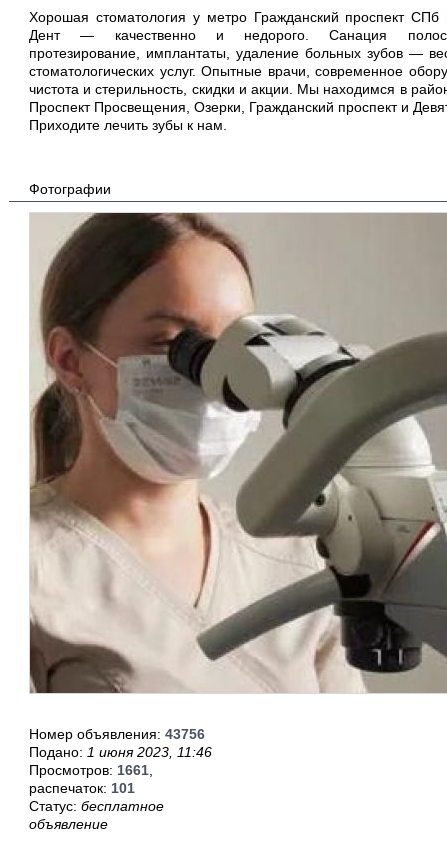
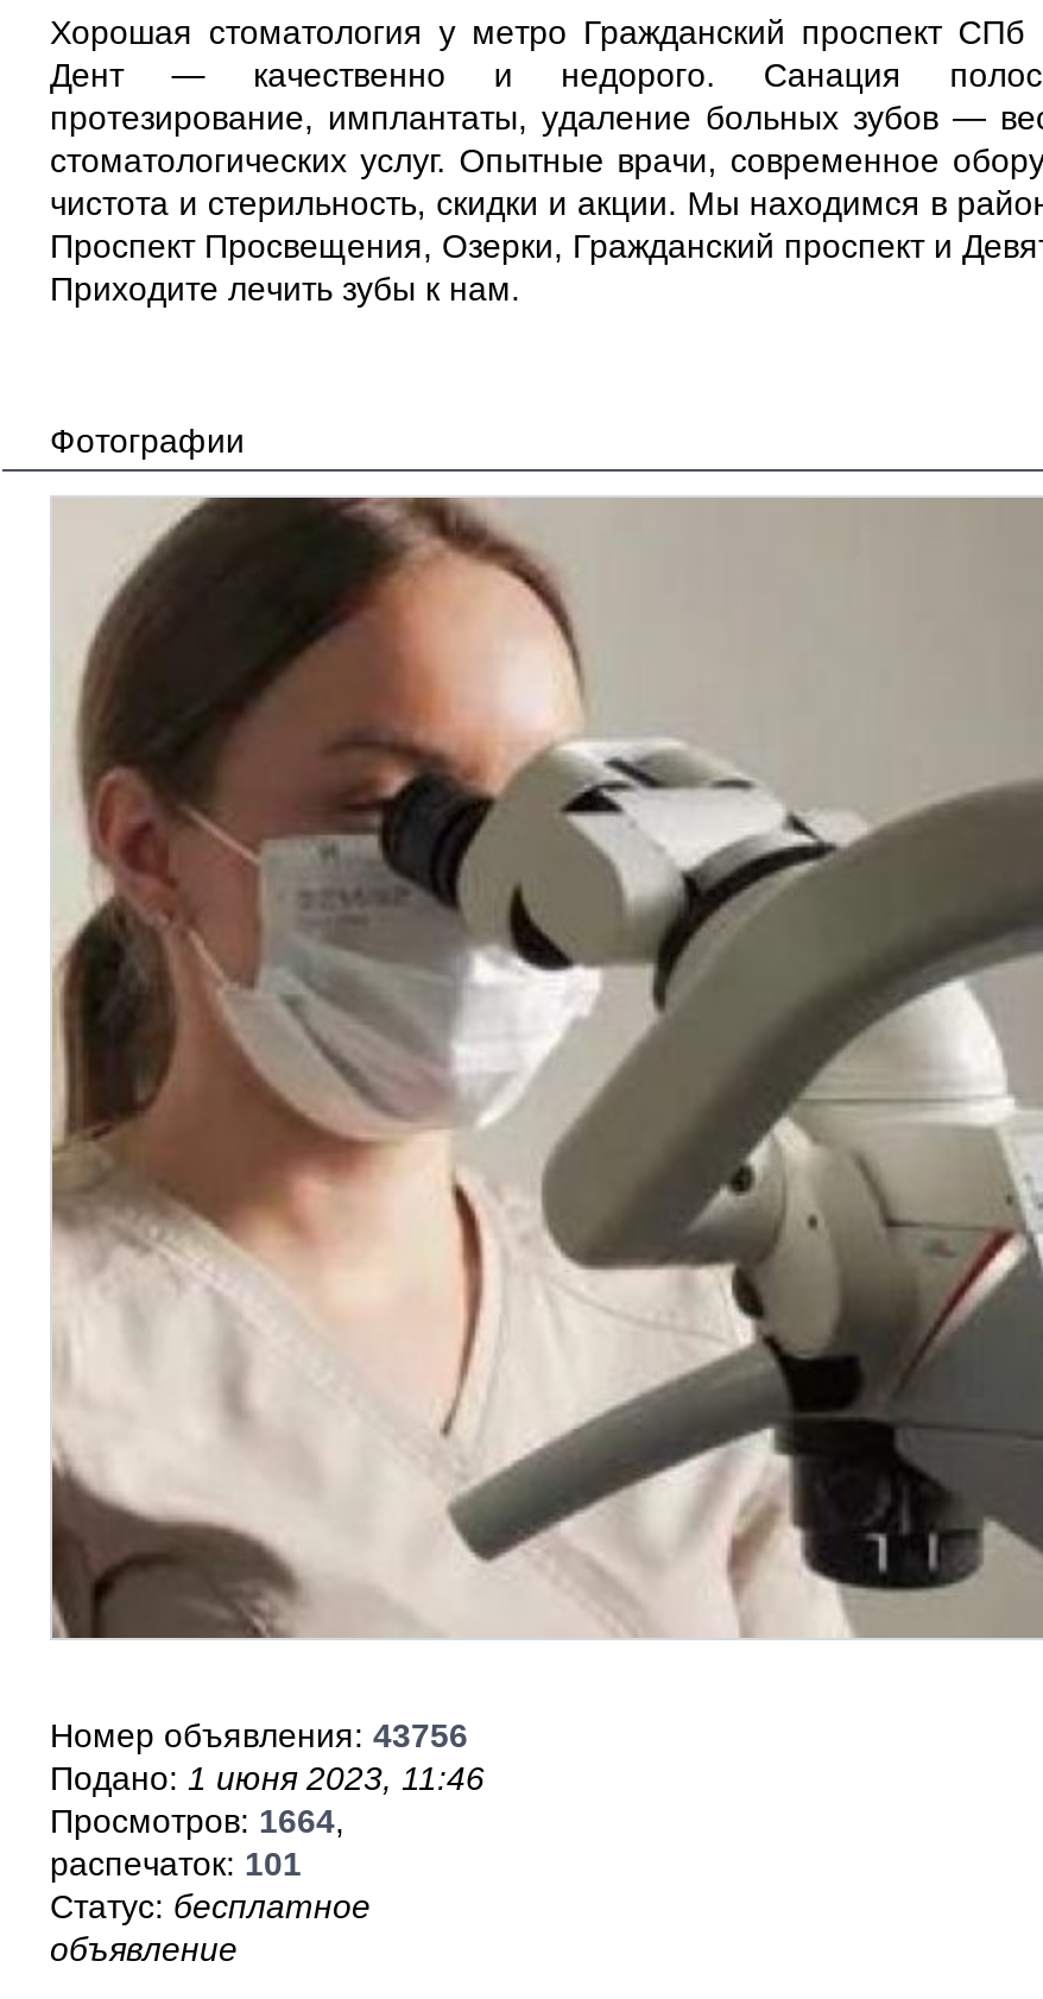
[29,762,153,778] Просмотров: 1661, -> [50,1802,344,1840] Просмотров: 1664,

